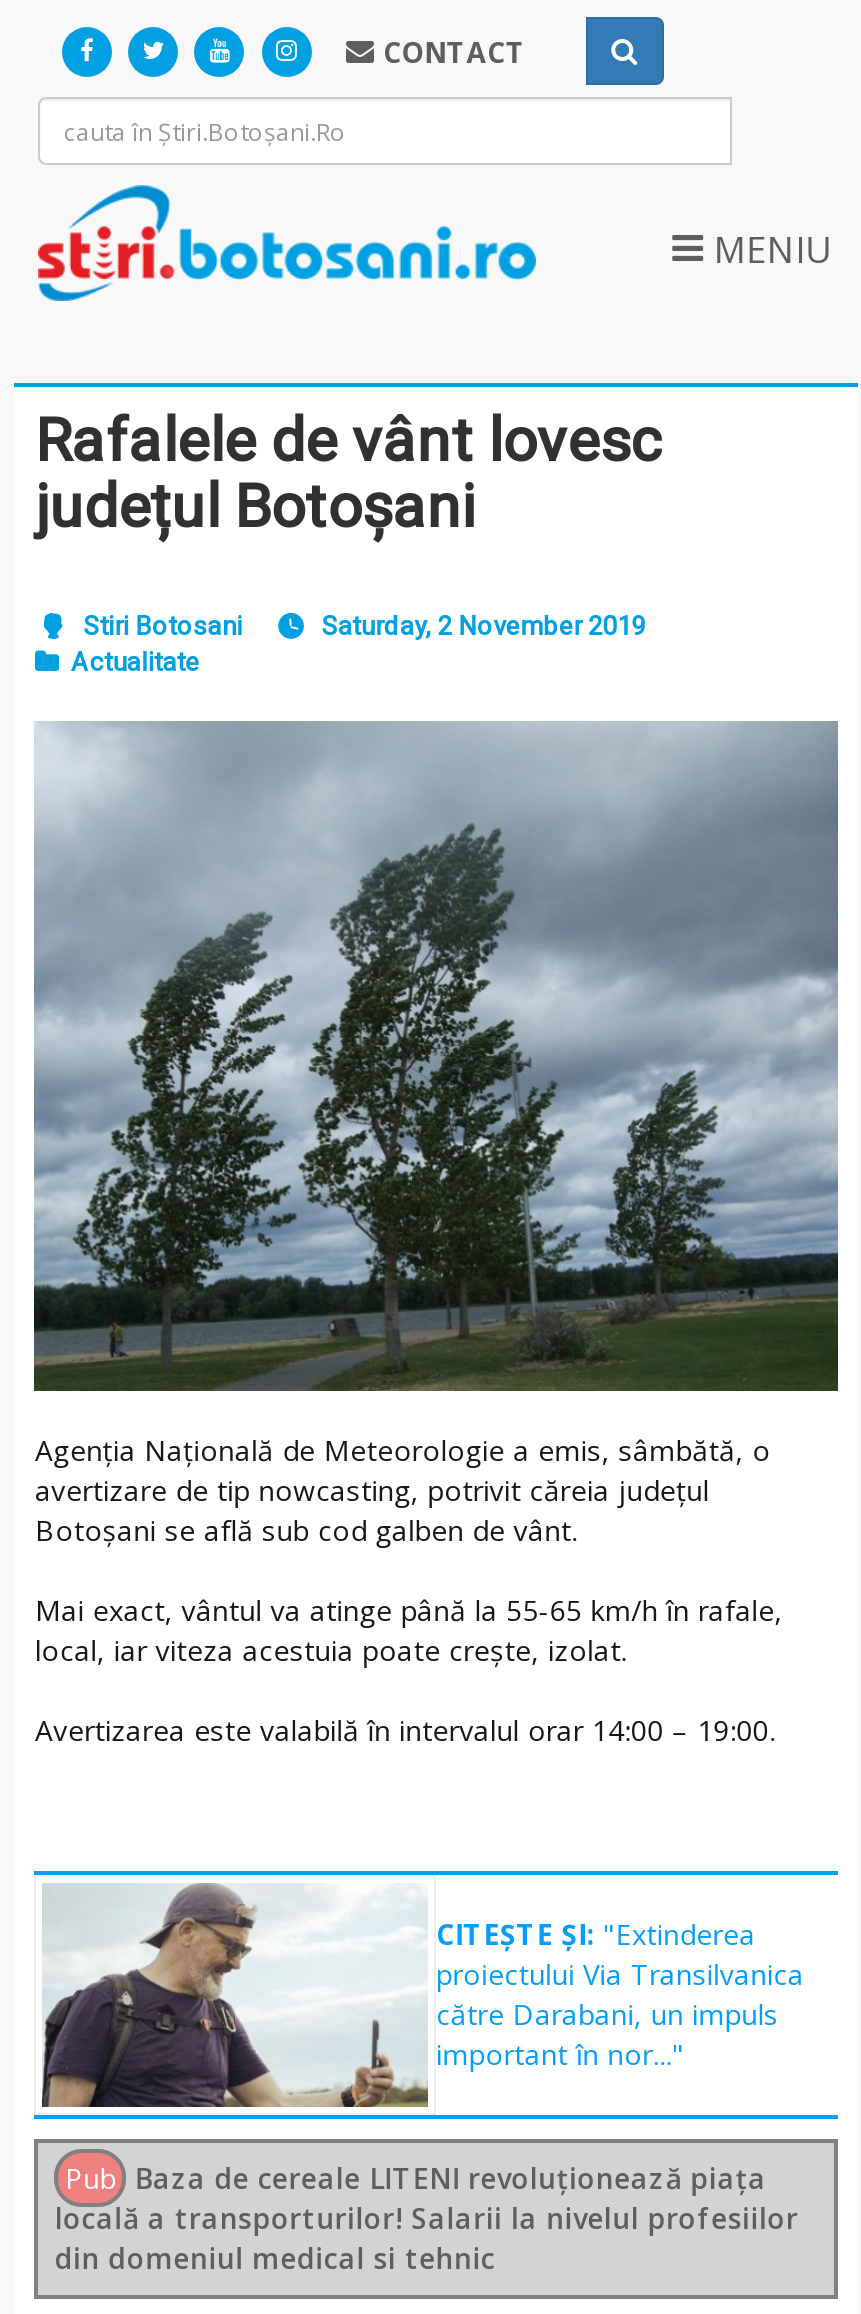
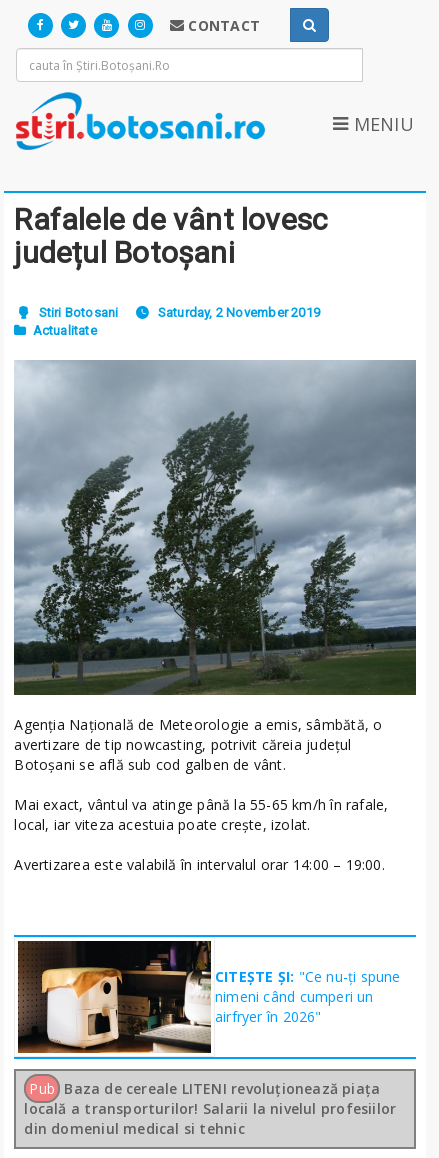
[40,1883,804,2109] [image] | CITEȘTE ȘI: "Extinderea | proiectului Via Transilvanica | către Darabani, un impuls | important în nor..." -> [17,940,401,1054] [image] | CITEȘTE ȘI: "Ce nu-ți spune | nimeni când cumperi un | airfryer în 2026"

